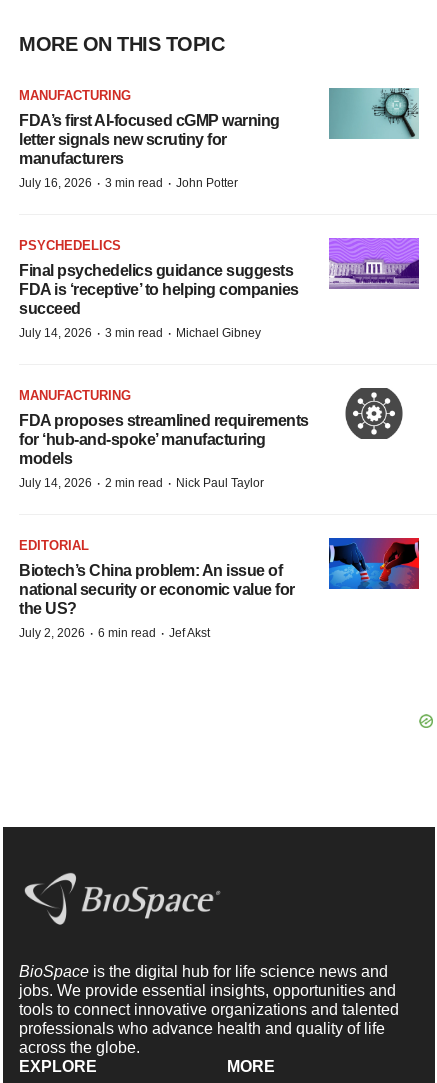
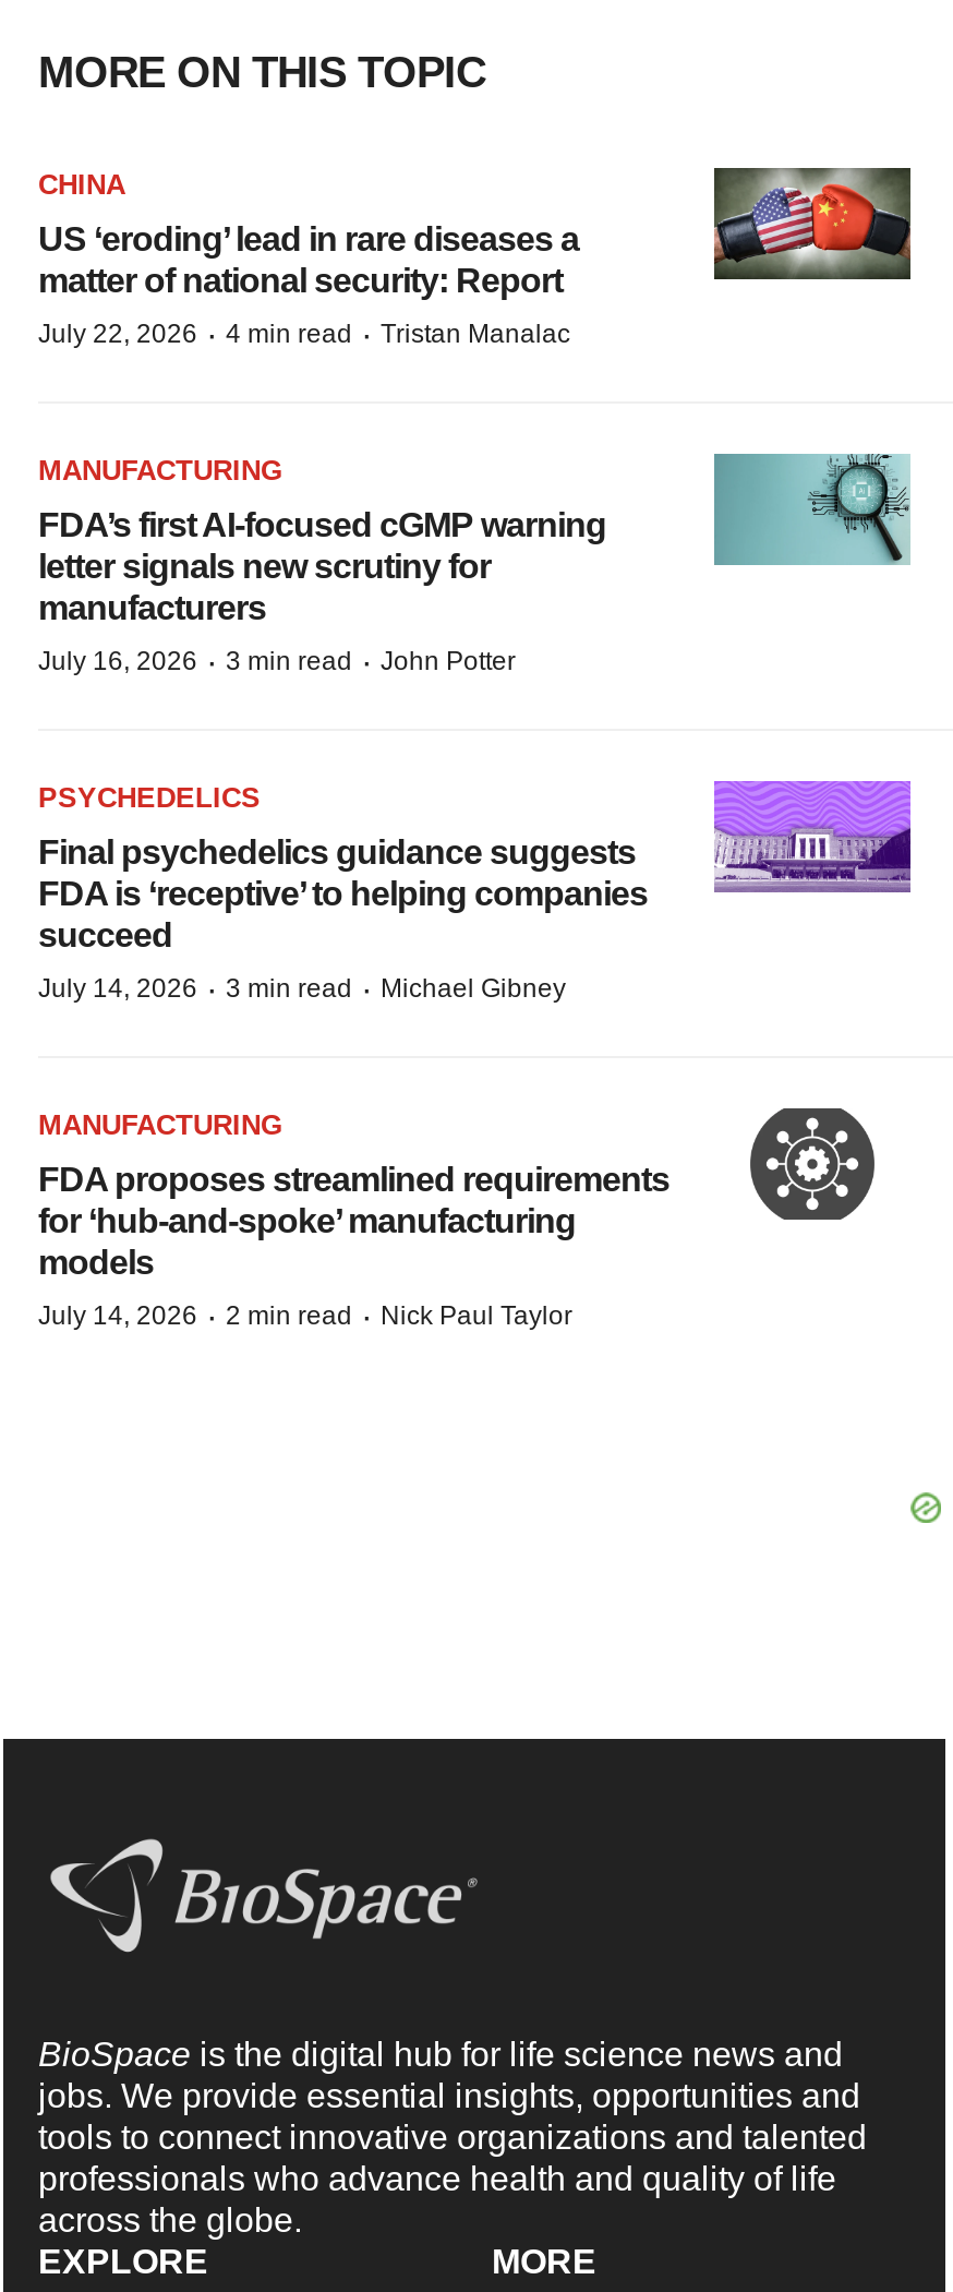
none -> [38,168,579,353] CHINA | US ‘eroding’ lead in rare diseases a | matter of national security: Report | July 22, 2026 · 4 min read · Tristan Manalac
none -> [712,166,913,281] [image]
moved [19,88,420,492] -> [38,454,913,1335]: [image] | MANUFACTURING | FDA’s first AI-focused cGMP warning | ... | models | July 14, 2026 · 2 min read · Nick Paul Taylor
[19,537,420,642] [image] | EDITORIAL | Biotech’s China problem: An issue of | national security or economic value for | the US? | July 2, 2026 · 6 min read · Jef Akst -> none

